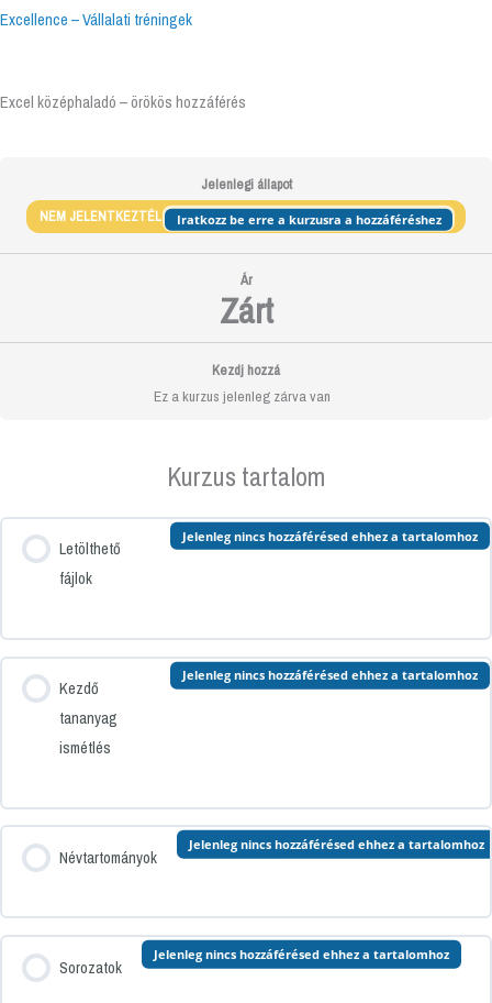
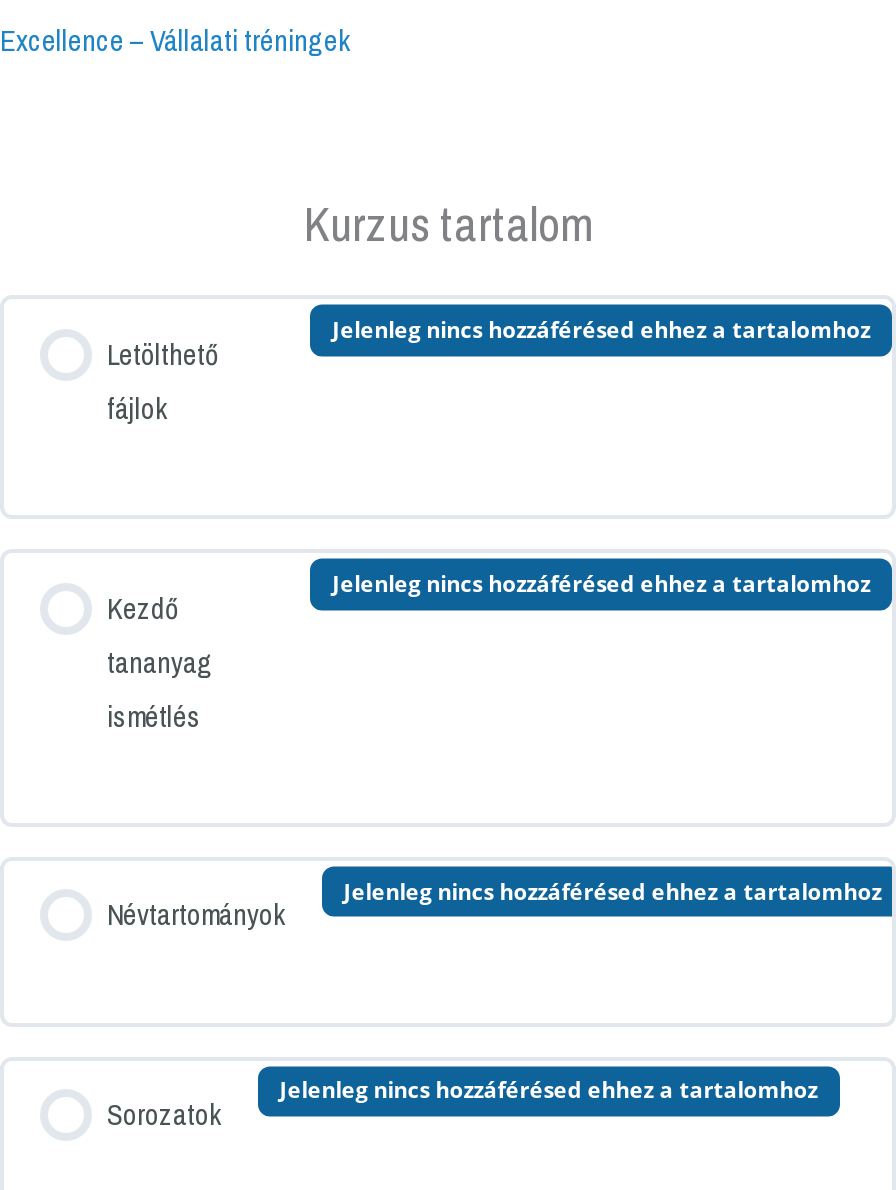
[0,91,246,113] Excel középhaladó – örökös hozzáférés -> none
[39,175,441,406] Jelenlegi állapot | NEM JELENTKEZTÉL | Iratkozz be erre a kurzusra a hozzáféréshez | Ár | Zárt | Kezdj hozzá | Ez a kurzus jelenleg zárva van -> none

